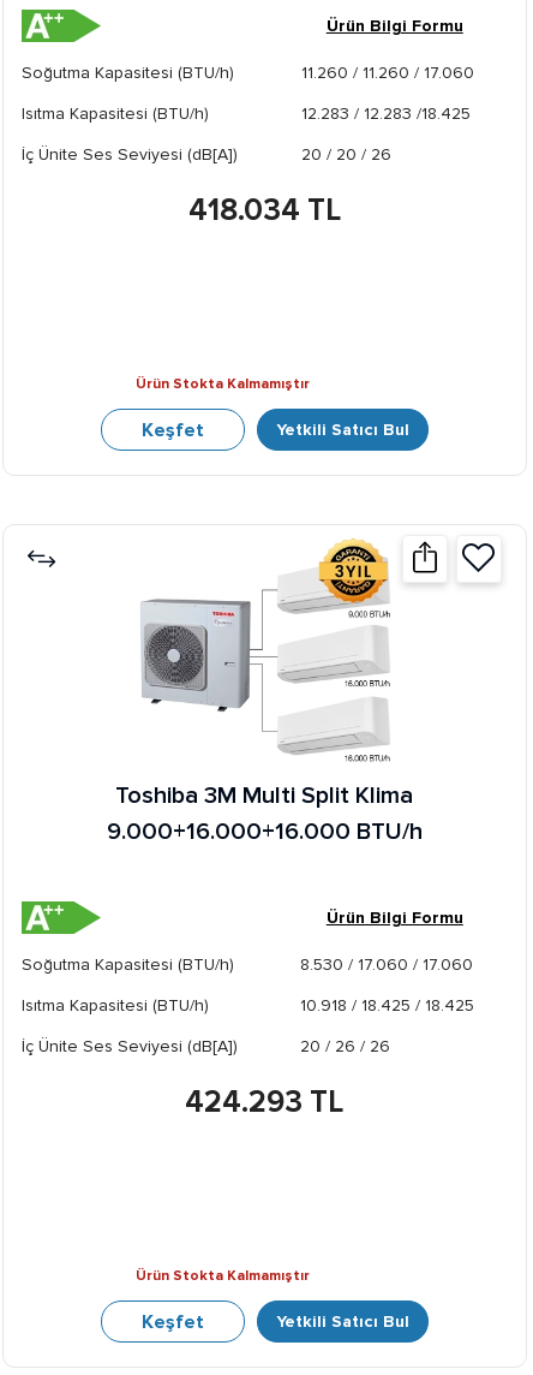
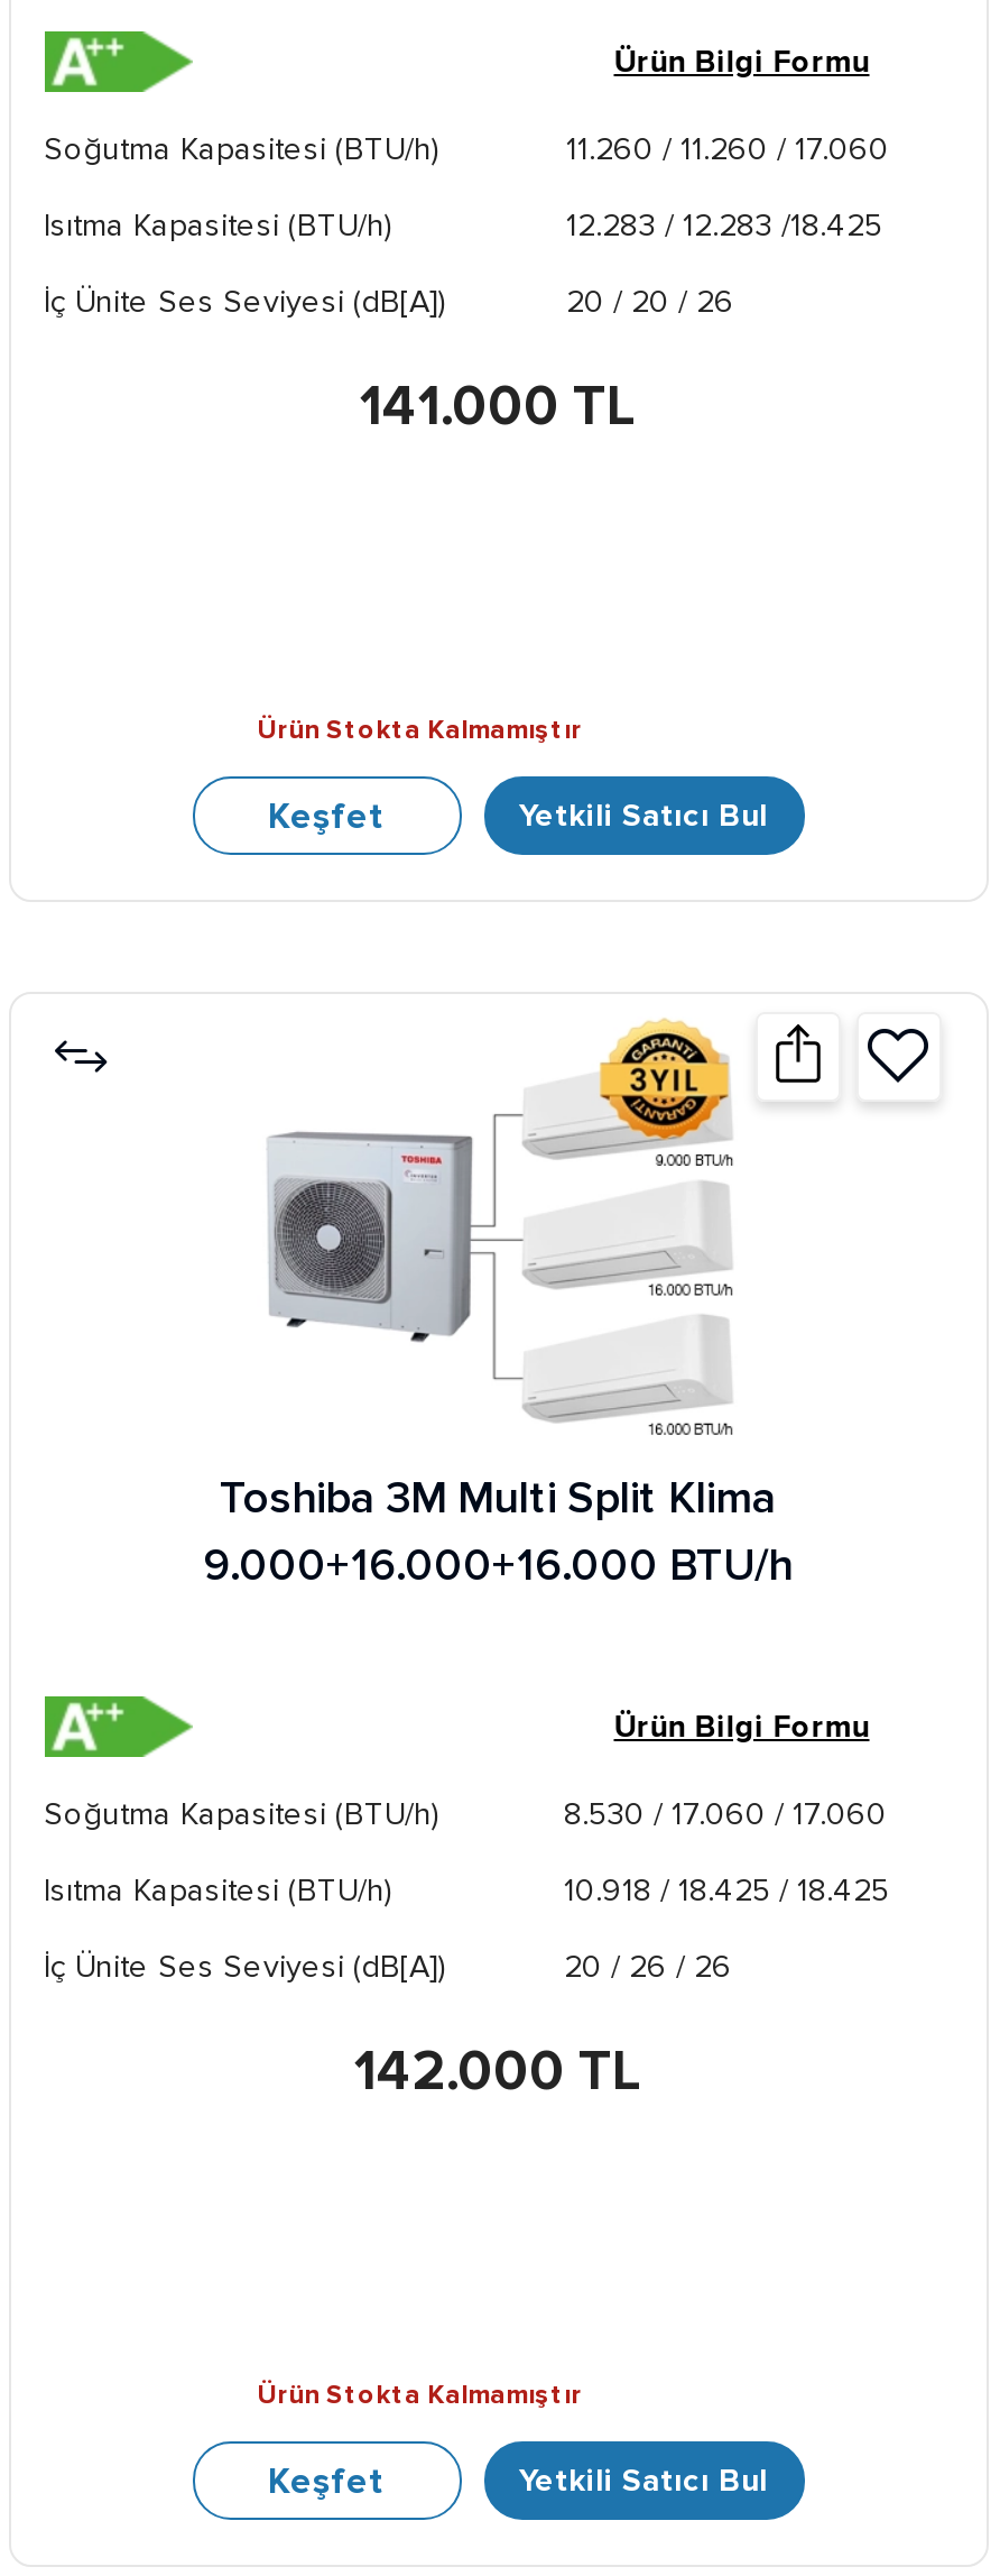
[188,192,340,228] 418.034 TL -> [360,372,636,440] 141.000 TL
[185,1084,343,1120] 424.293 TL -> [354,2037,641,2105] 142.000 TL

